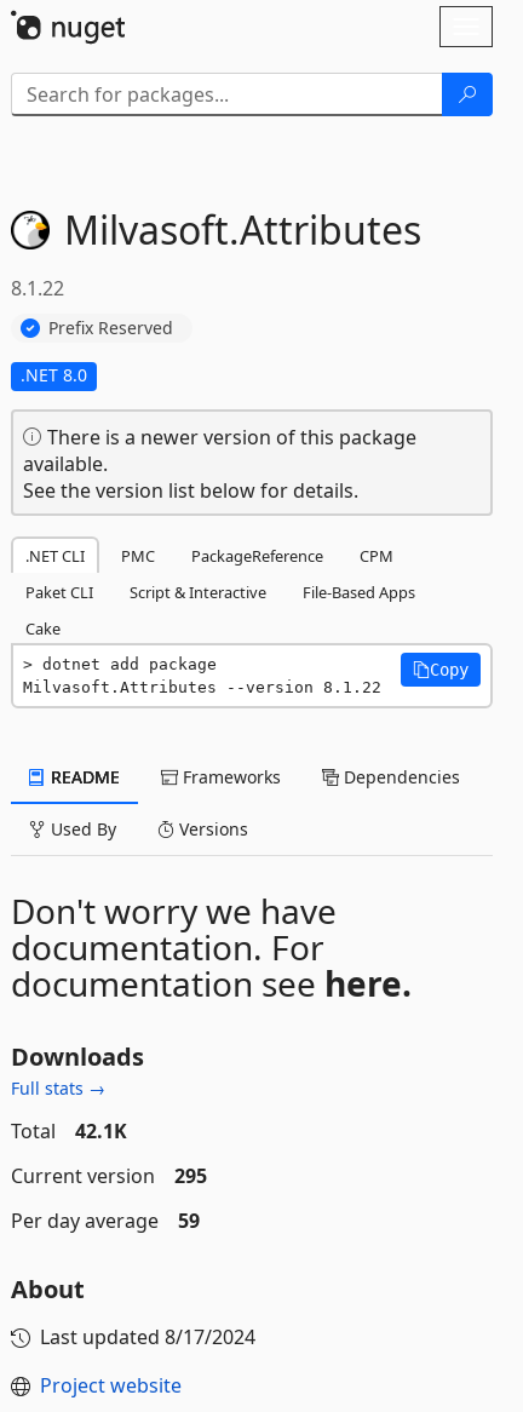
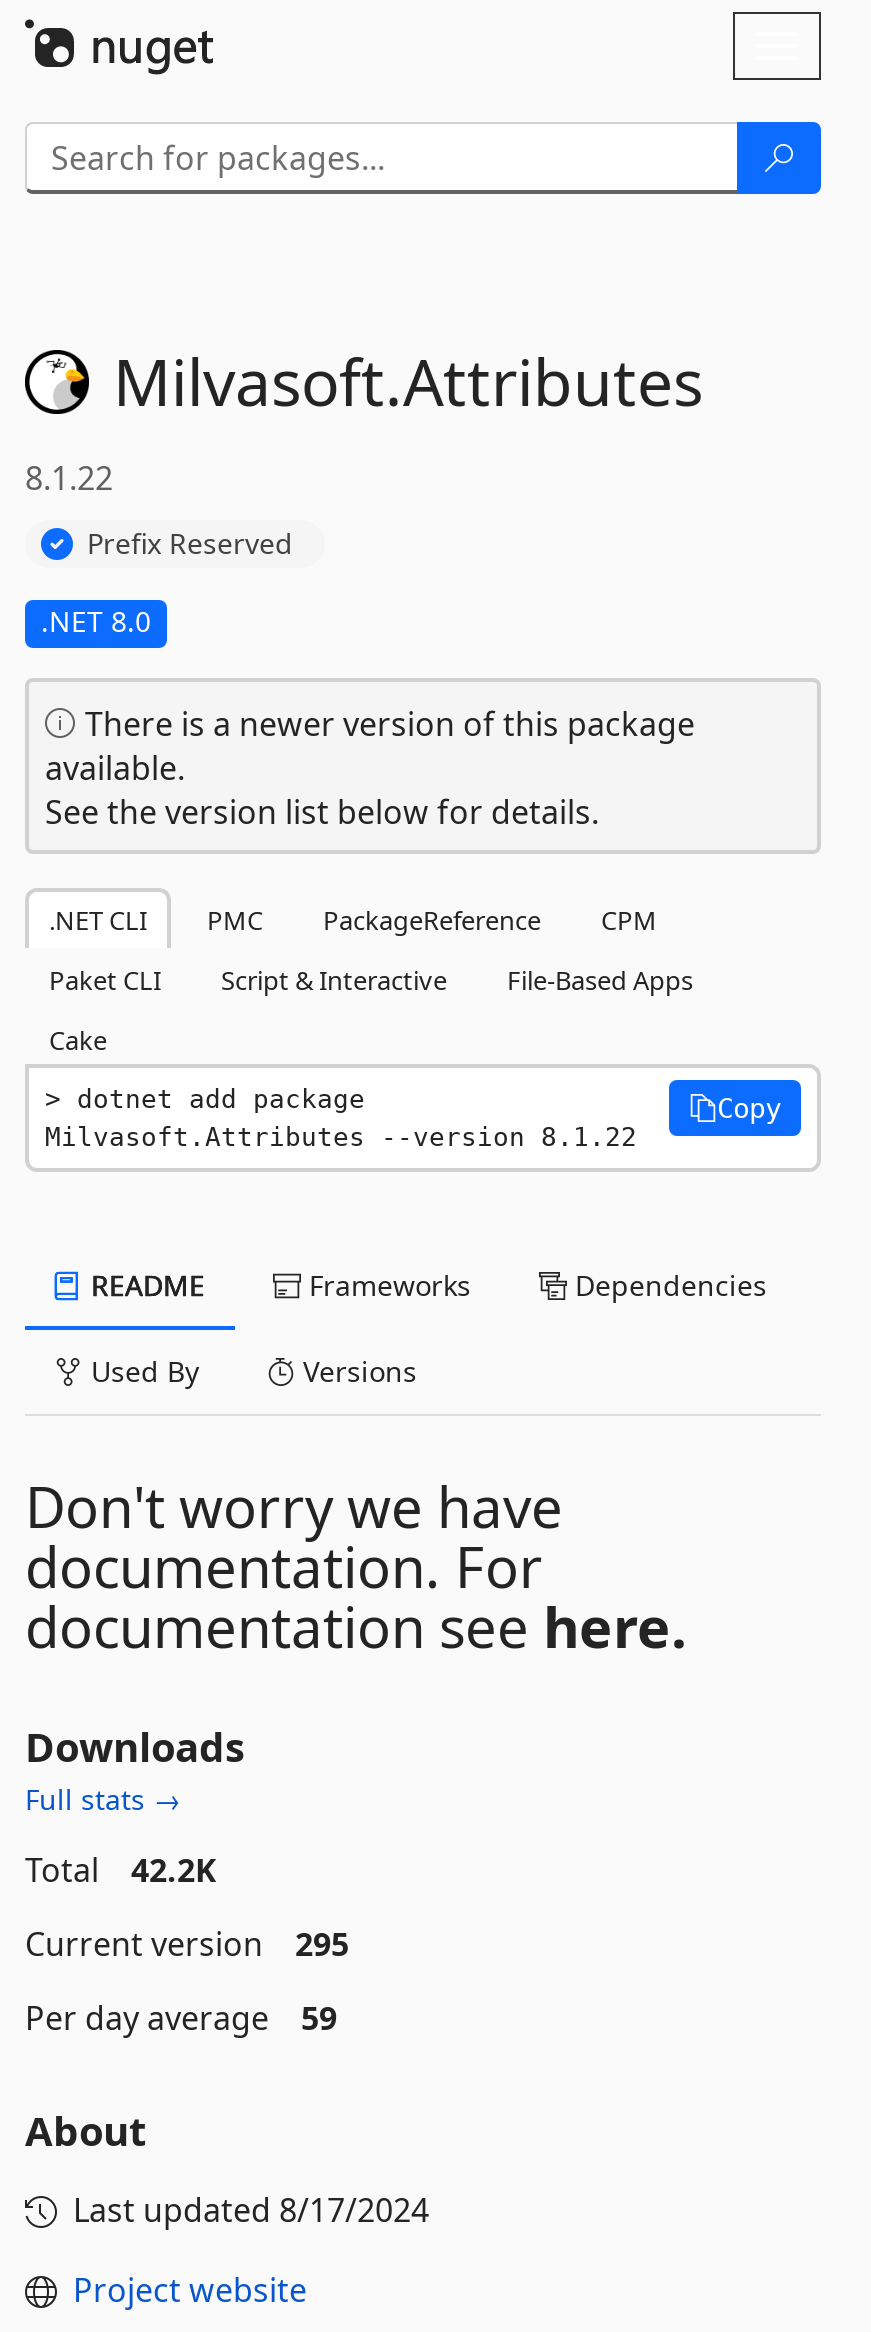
[11,1117,127,1144] Total 42.1K -> [25,1847,217,1891] Total 42.2K

